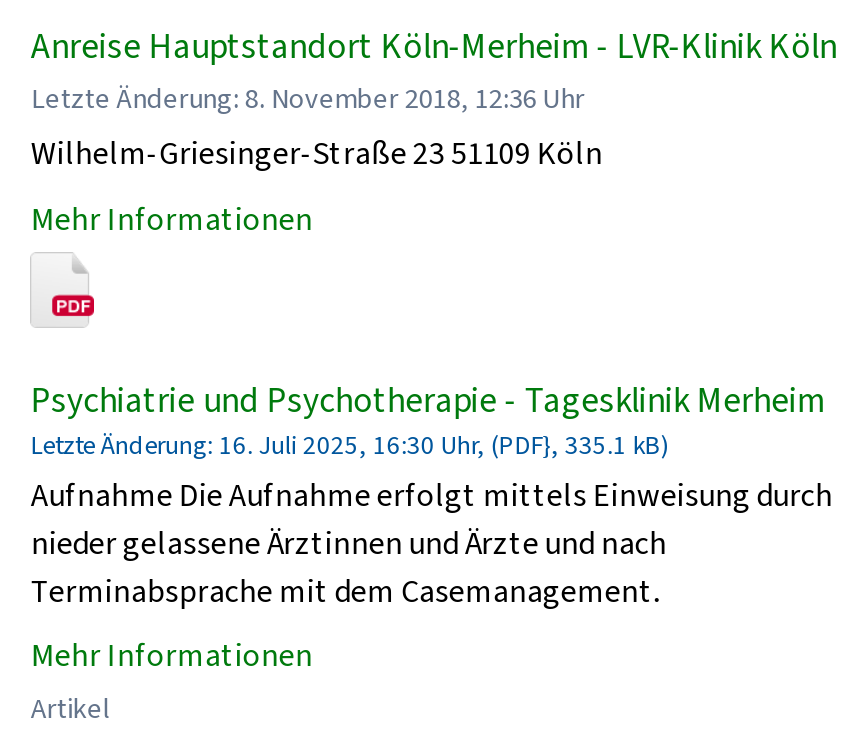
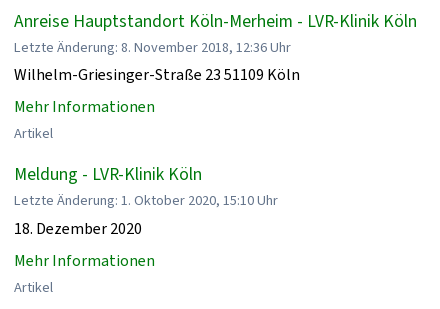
[31,376,833,612] Psychiatrie und Psychotherapie - Tagesklinik Merheim | Letzte Änderung: 16. Juli 2025, 16:30 Uhr, (PDF}, 335.1 kB) | Aufnahme Die Aufnahme erfolgt mittels Einweisung durch | nieder gelassene Ärztinnen und Ärzte und nach | Terminabsprache mit dem Casemanagement. -> [14,124,278,238] Artikel | Meldung - LVR-Klinik Köln | Letzte Änderung: 1. Oktober 2020, 15:10 Uhr | 18. Dezember 2020

